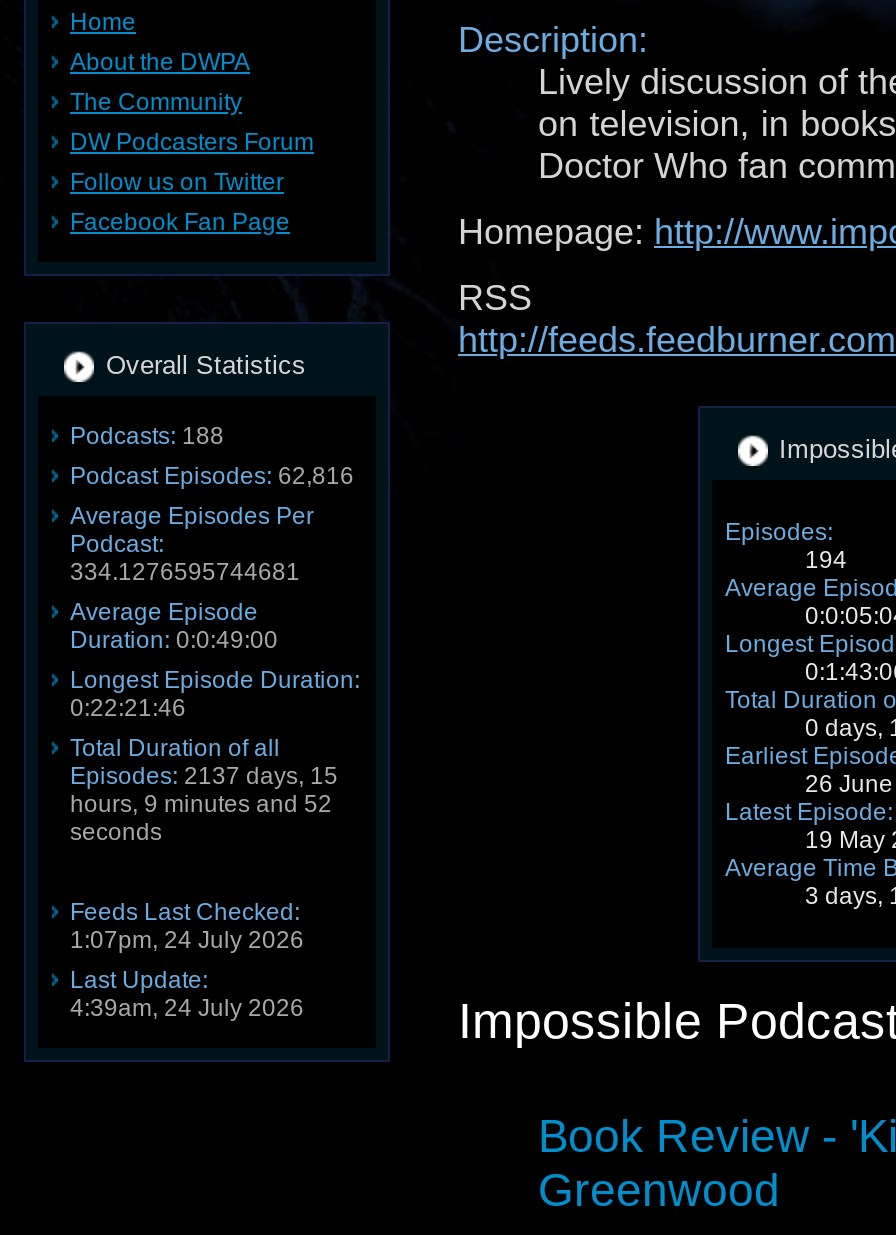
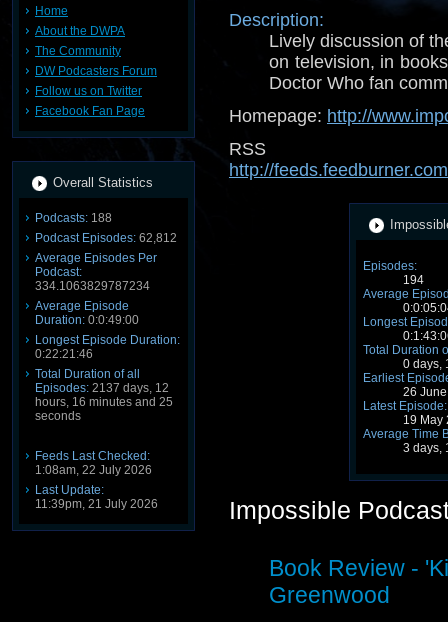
[70,462,354,490] Podcast Episodes: 62,816 -> [35,231,177,245] Podcast Episodes: 62,812
[70,558,300,586] 334.1276595744681 -> [35,279,150,293] 334.1063829787234
[70,762,338,790] Episodes: 2137 days, 15 -> [35,381,169,395] Episodes: 2137 days, 12
[70,790,332,818] hours, 9 minutes and 52 -> [35,395,173,409] hours, 16 minutes and 25
[70,926,304,954] 1:07pm, 24 July 2026 -> [35,463,152,477] 1:08am, 22 July 2026
[70,994,304,1022] 4:39am, 24 July 2026 -> [35,497,158,511] 11:39pm, 21 July 2026

